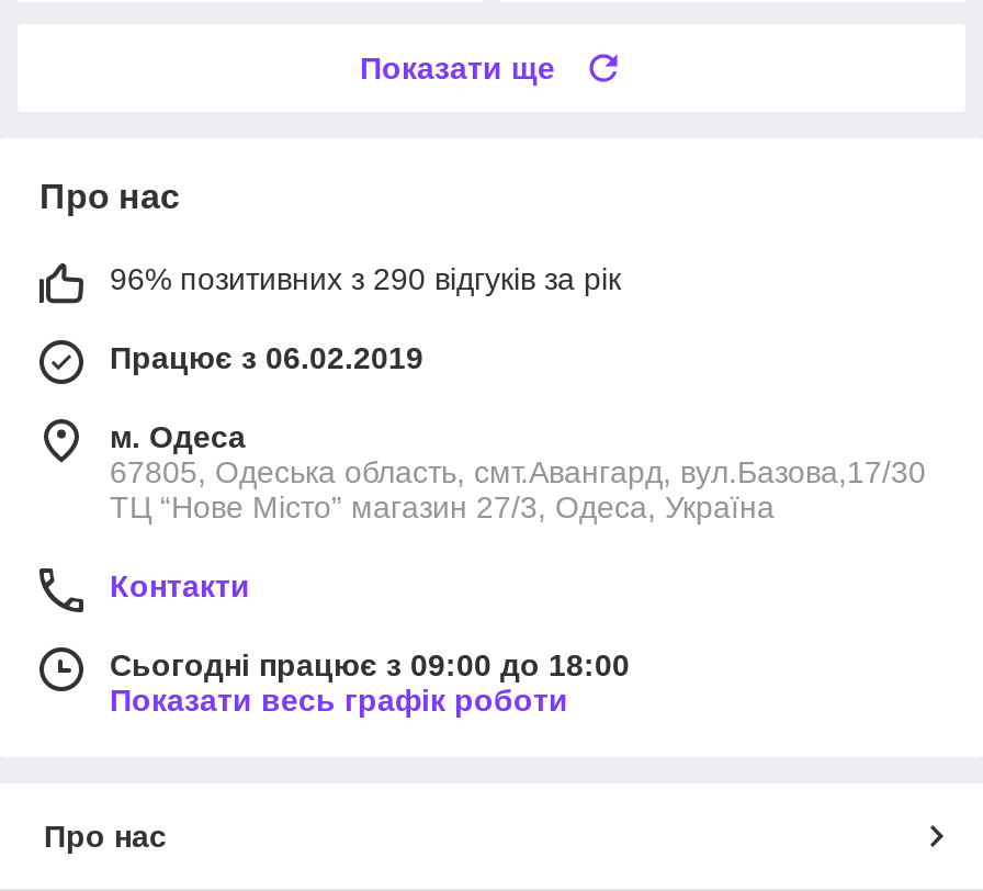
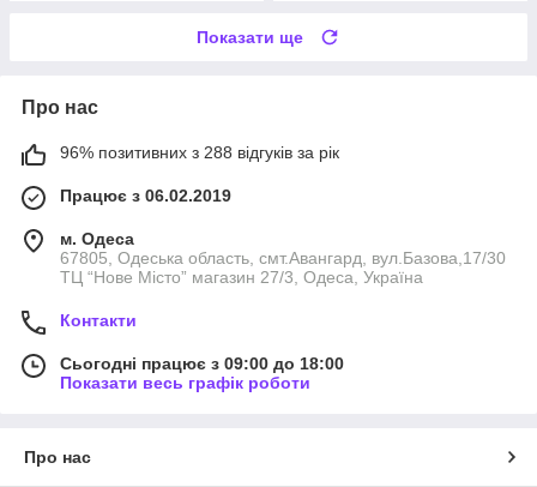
[110,261,621,296] 96% позитивних з 290 відгуків за рік -> [60,143,339,162] 96% позитивних з 288 відгуків за рік

